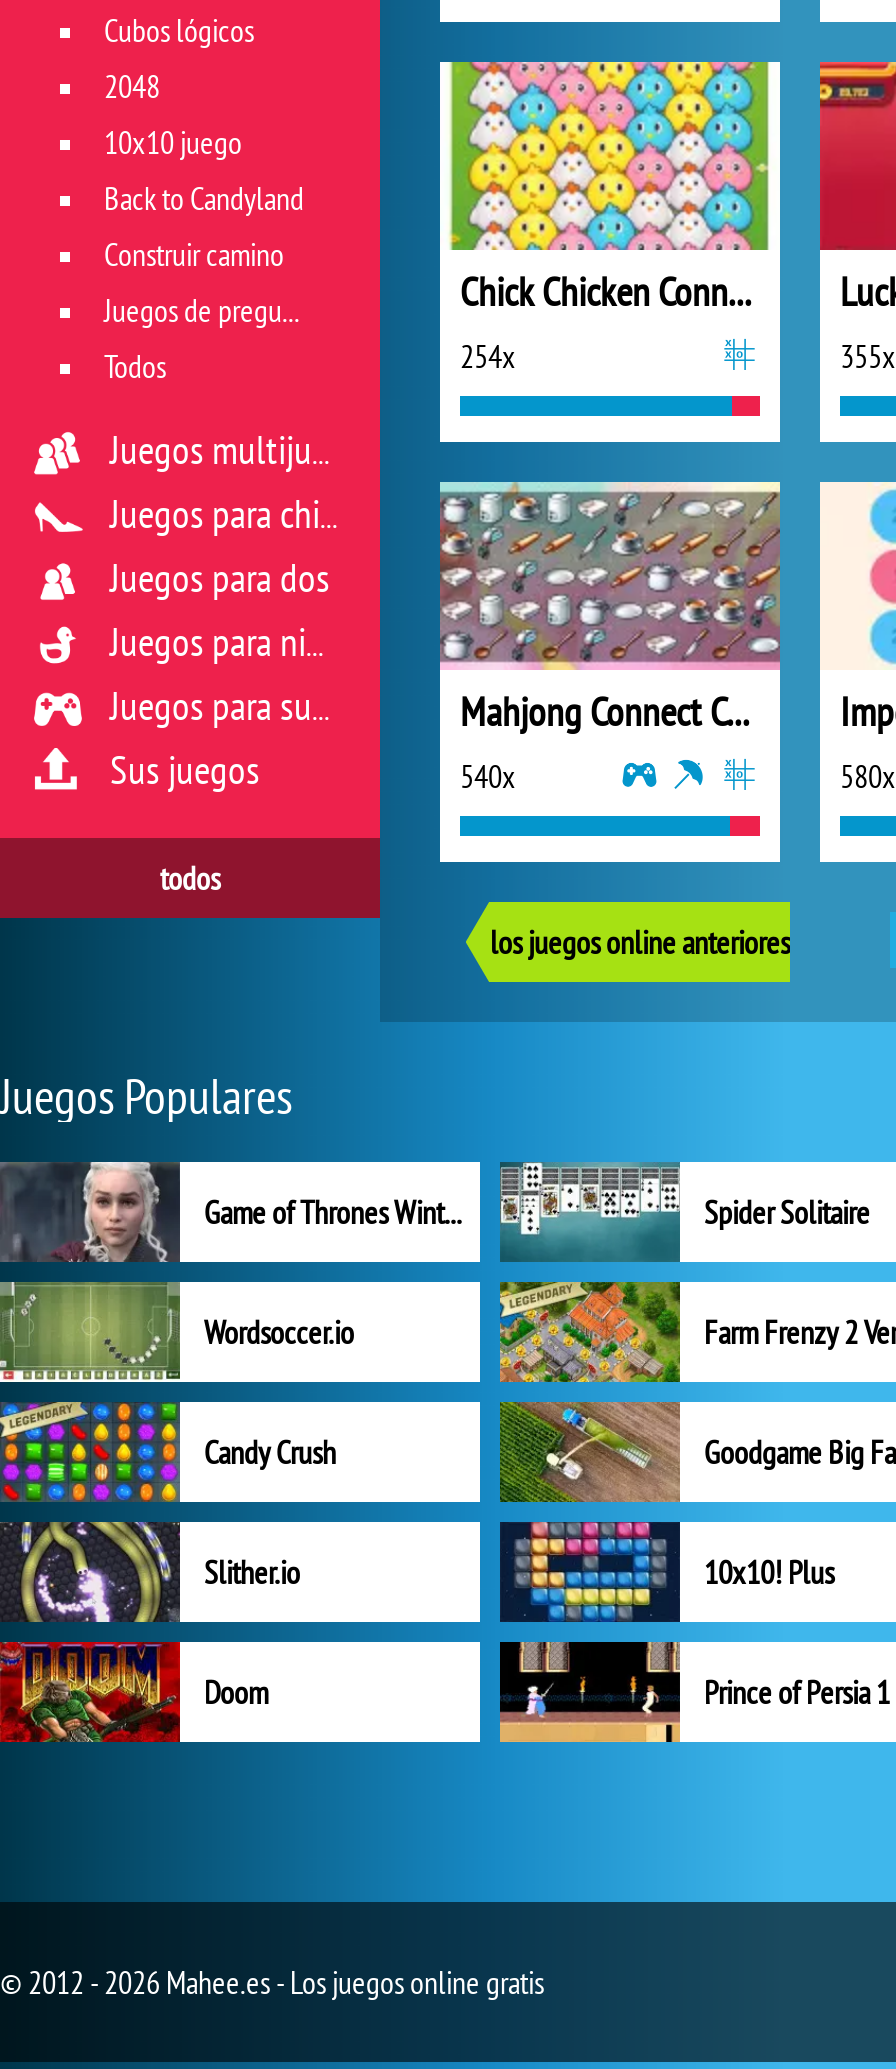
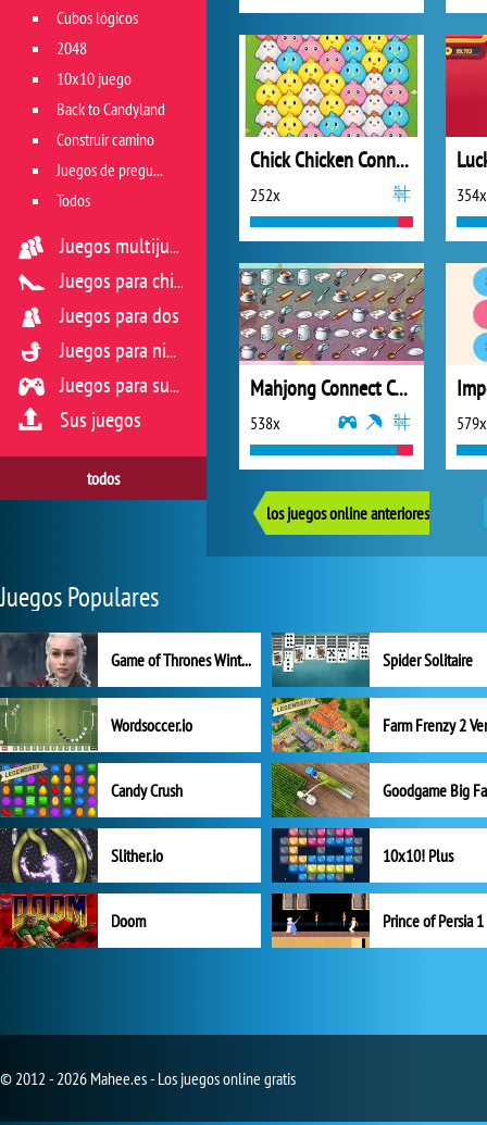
[460,336,516,376] 254x -> [250,184,280,205] 252x
[840,336,896,376] 355x -> [457,184,487,205] 354x
[460,756,516,796] 540x -> [250,412,280,434] 538x
[840,756,896,796] 580x -> [457,412,487,434] 579x

